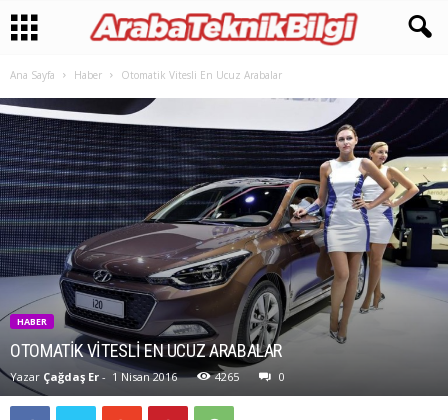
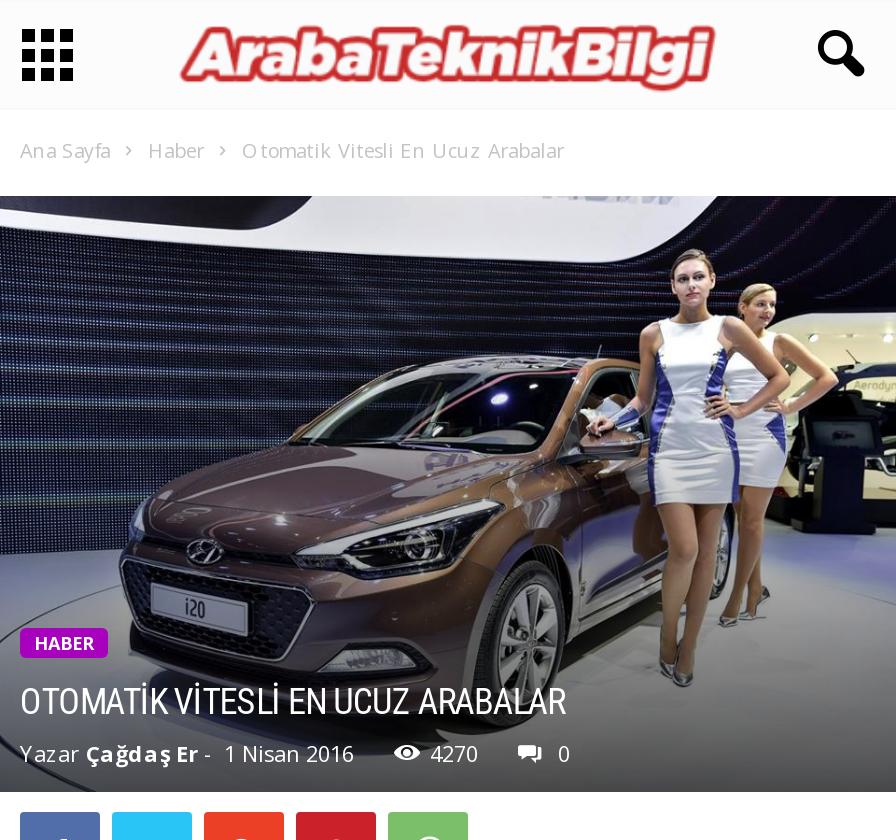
[215,368,239,383] 4265 -> [430,737,478,767] 4270

